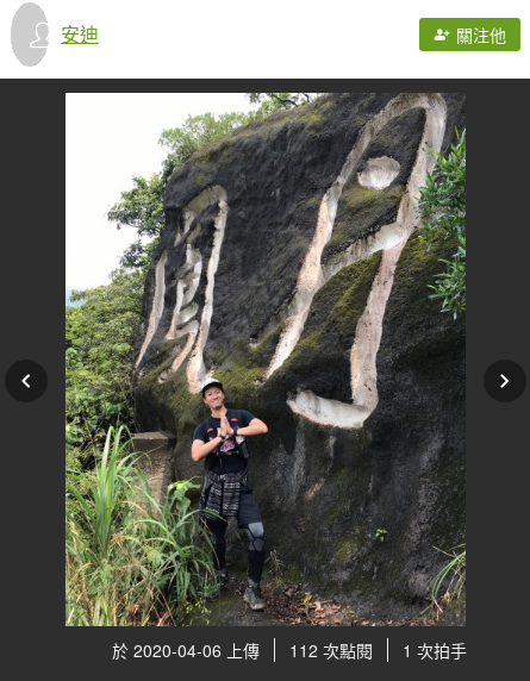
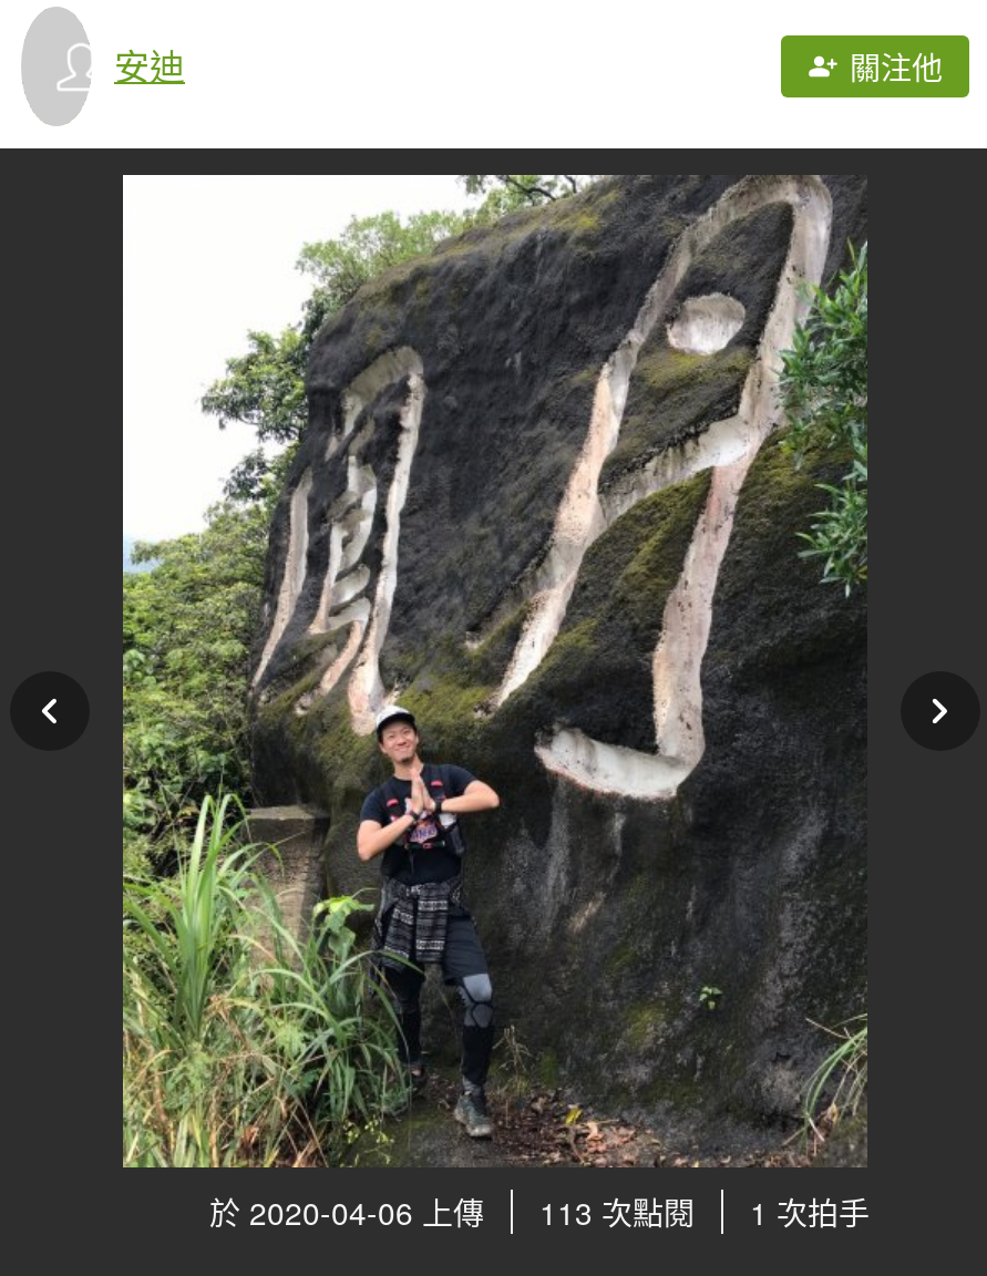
[112,638,467,662] 於 2020-04-06 上傳 112 次點閱 1 次拍手 -> [209,1190,870,1234] 於 2020-04-06 上傳 113 次點閱 1 次拍手

